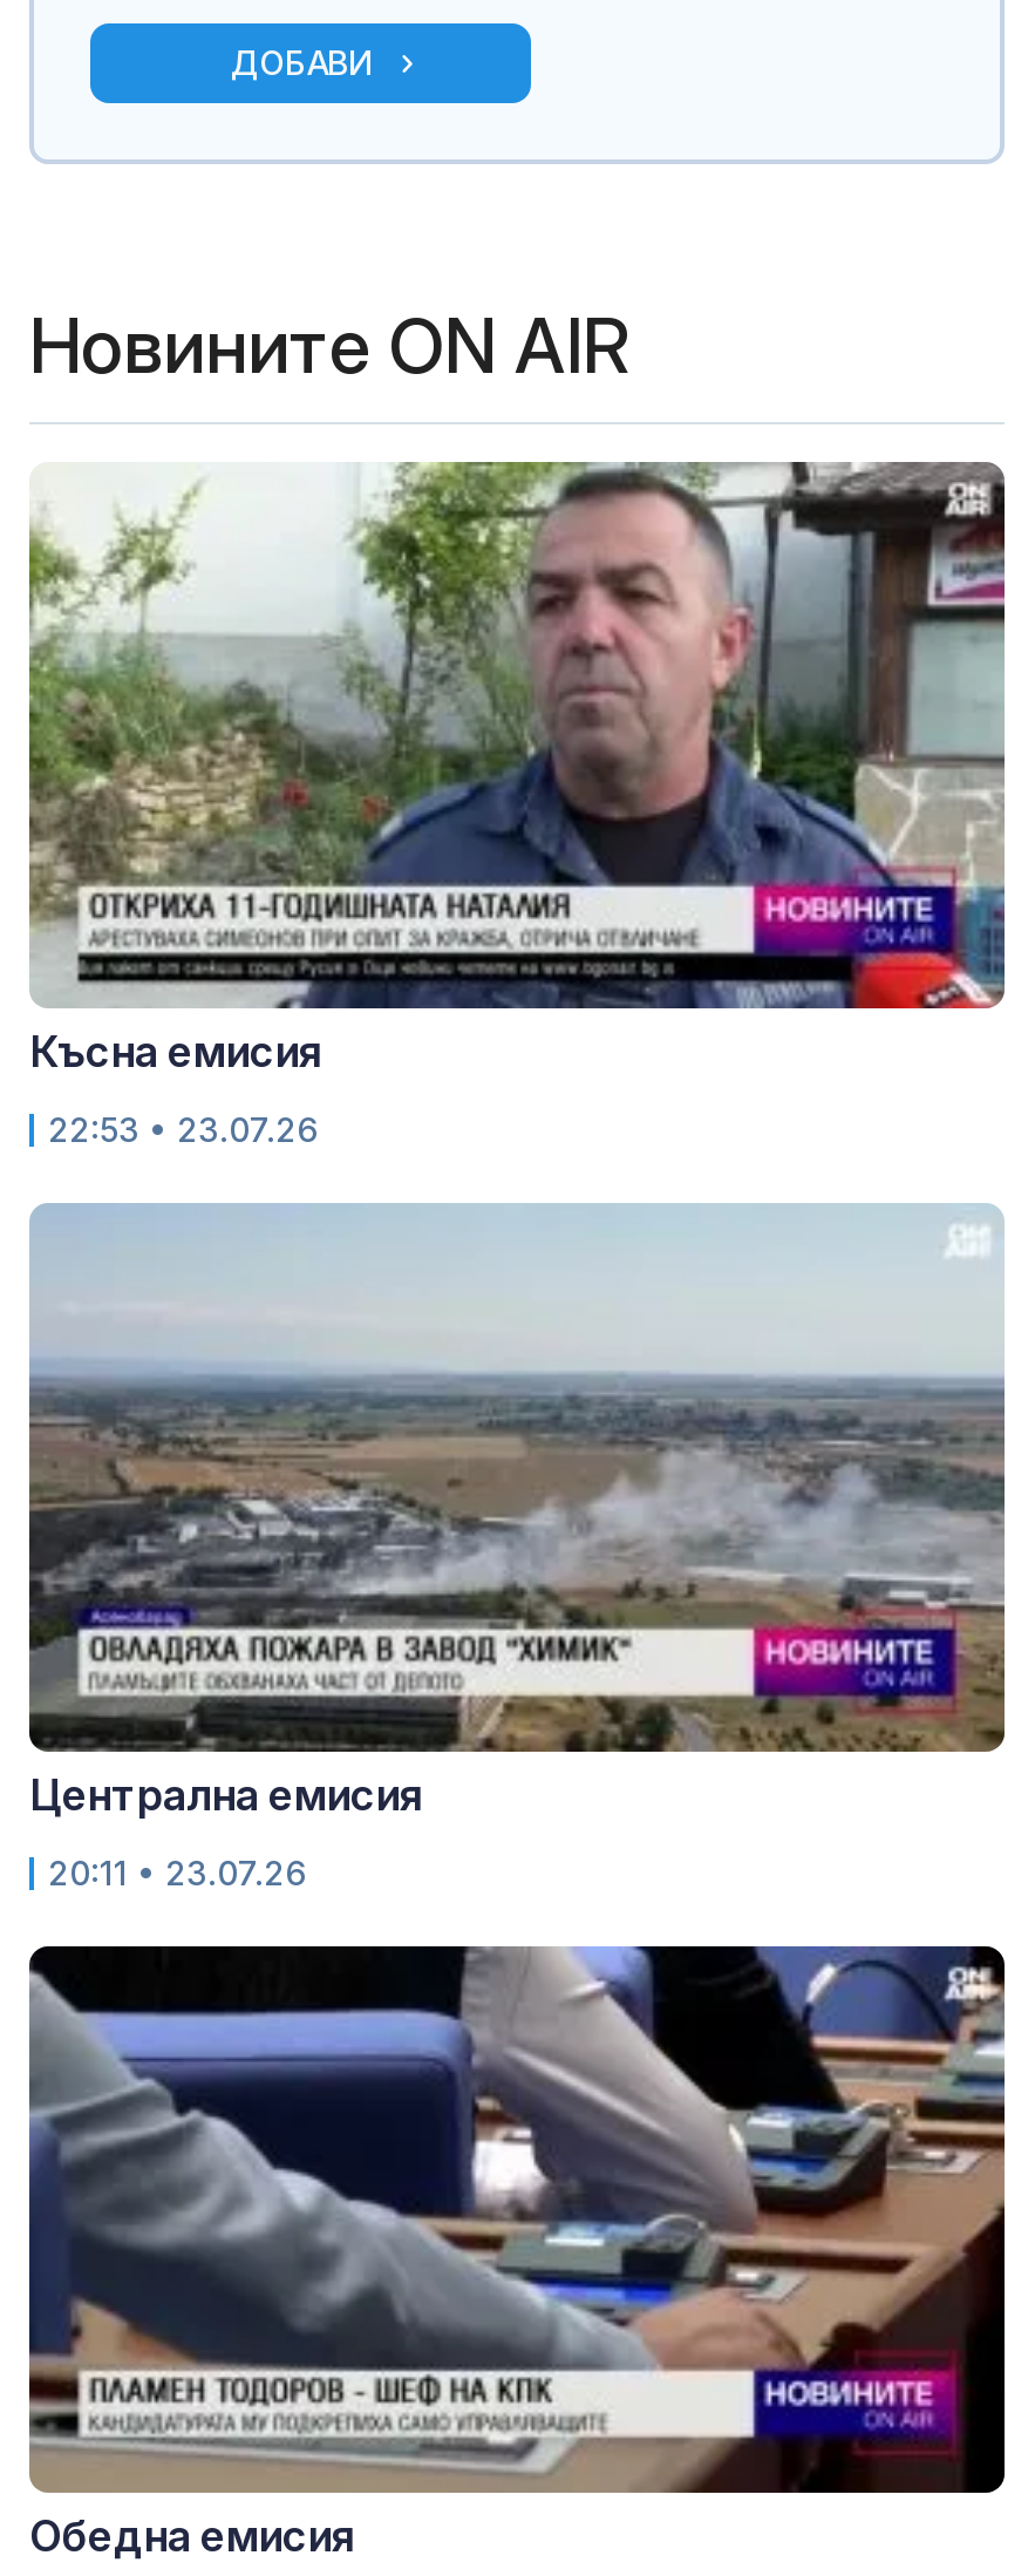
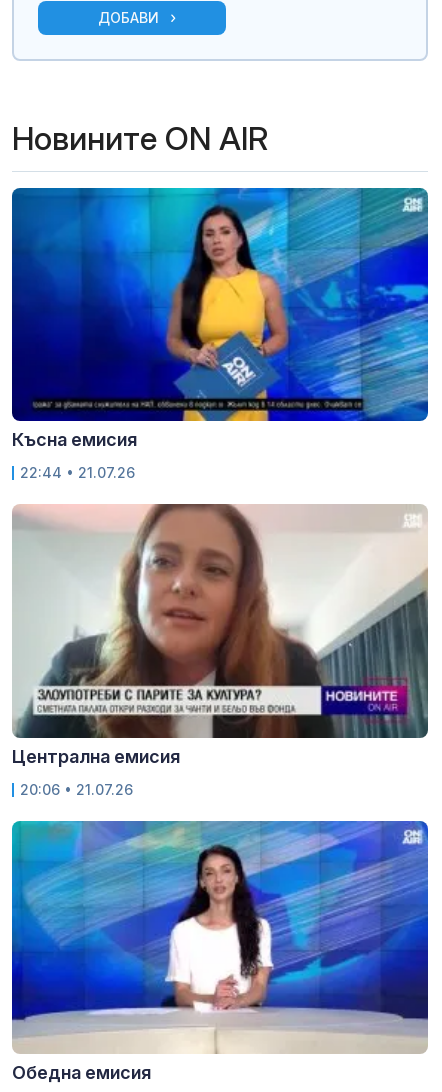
[27,460,1007,1011] [image] -> [11,187,429,422] [image]
[48,1110,318,1150] 22:53 • 23.07.26 -> [20,464,135,481] 22:44 • 21.07.26
[27,1203,1005,1754] [image] -> [12,503,428,739] [image]
[48,1851,306,1891] 20:11 • 23.07.26 -> [20,780,133,797] 20:06 • 21.07.26
[27,1944,1007,2495] [image] -> [11,820,429,1054] [image]

